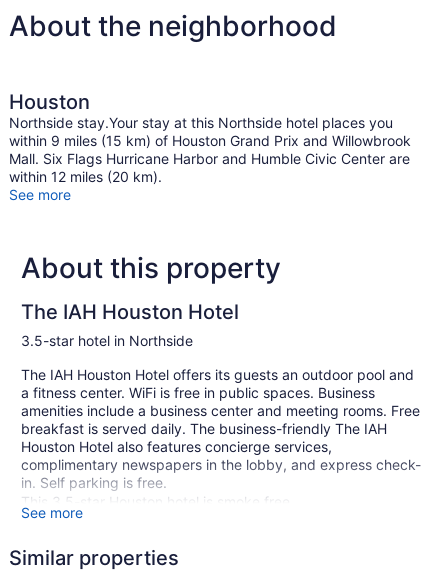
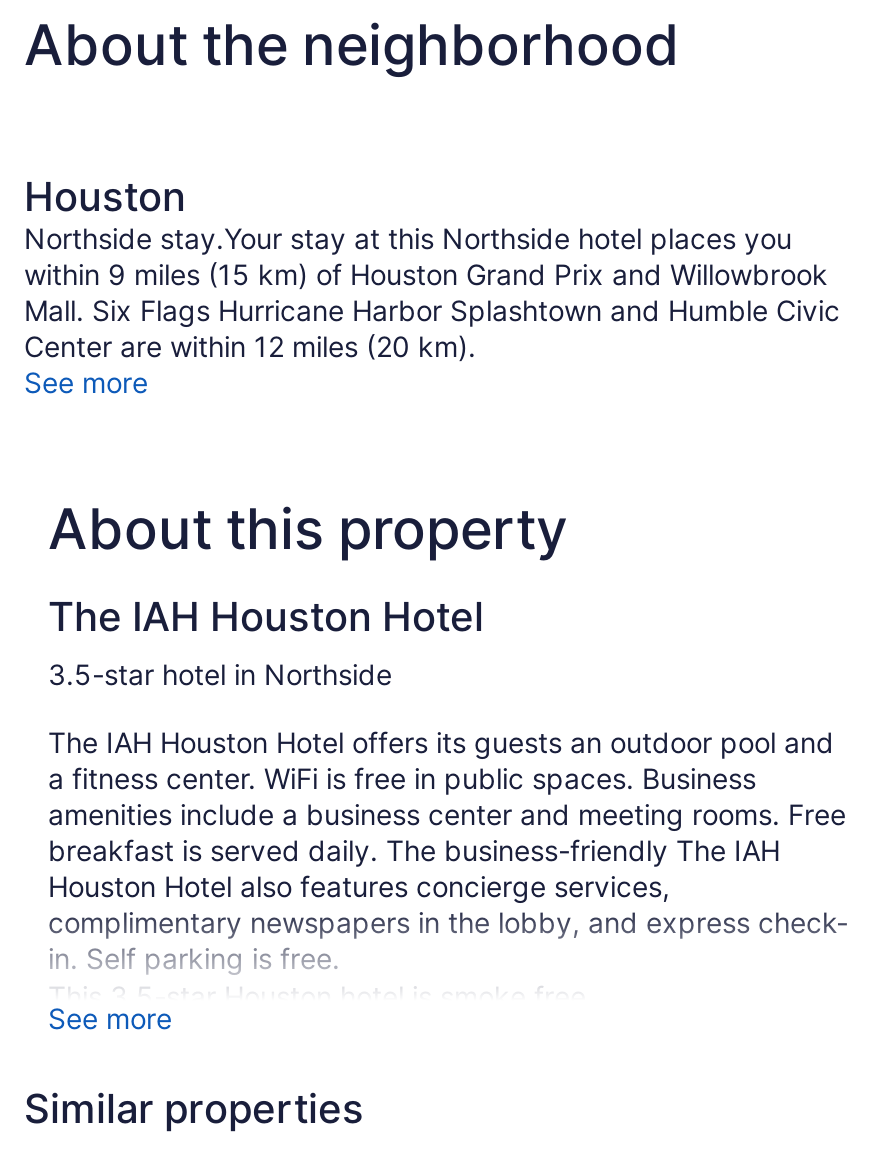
[9,150,410,185] Mall. Six Flags Hurricane Harbor and Humble Civic Center are | within 12 miles (20 km). -> [24,293,840,363] Mall. Six Flags Hurricane Harbor Splashtown and Humble Civic | Center are within 12 miles (20 km).

